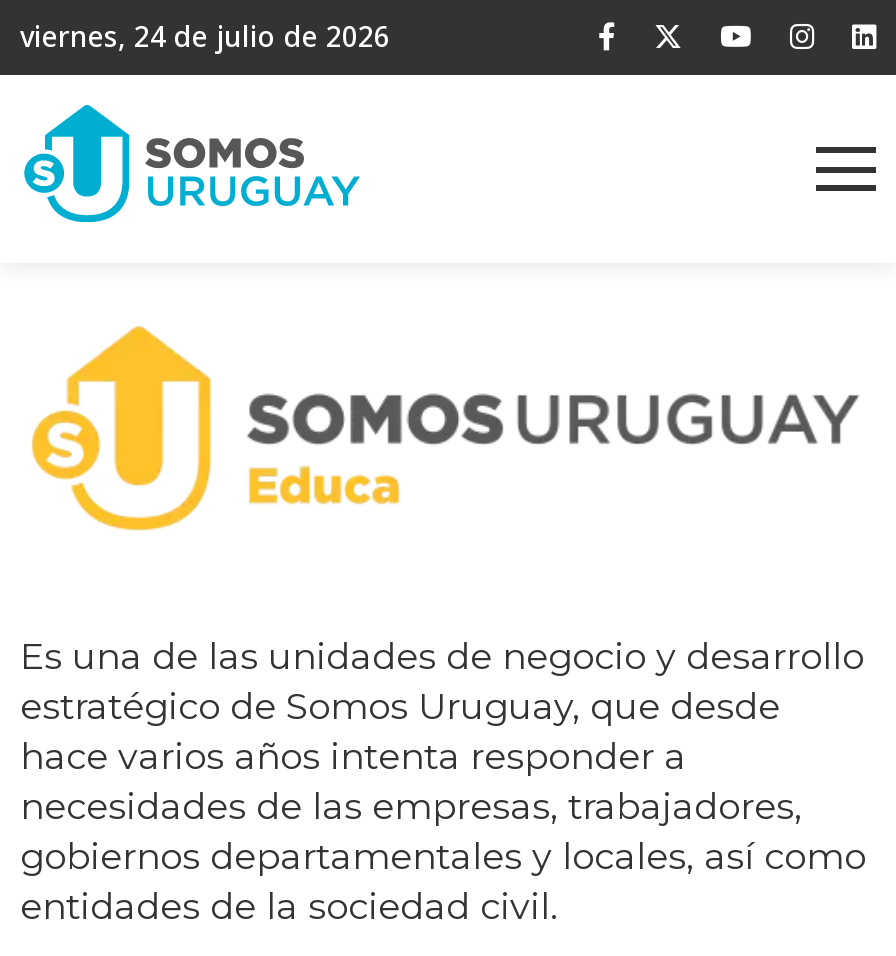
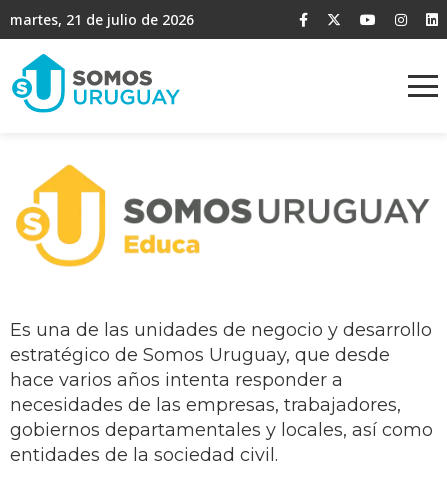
[20,17,390,55] viernes, 24 de julio de 2026 -> [10,10,194,29] martes, 21 de julio de 2026

